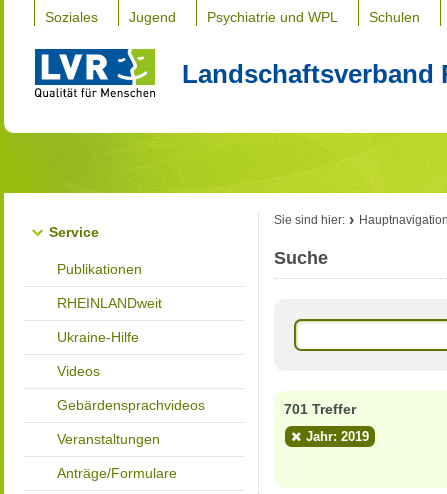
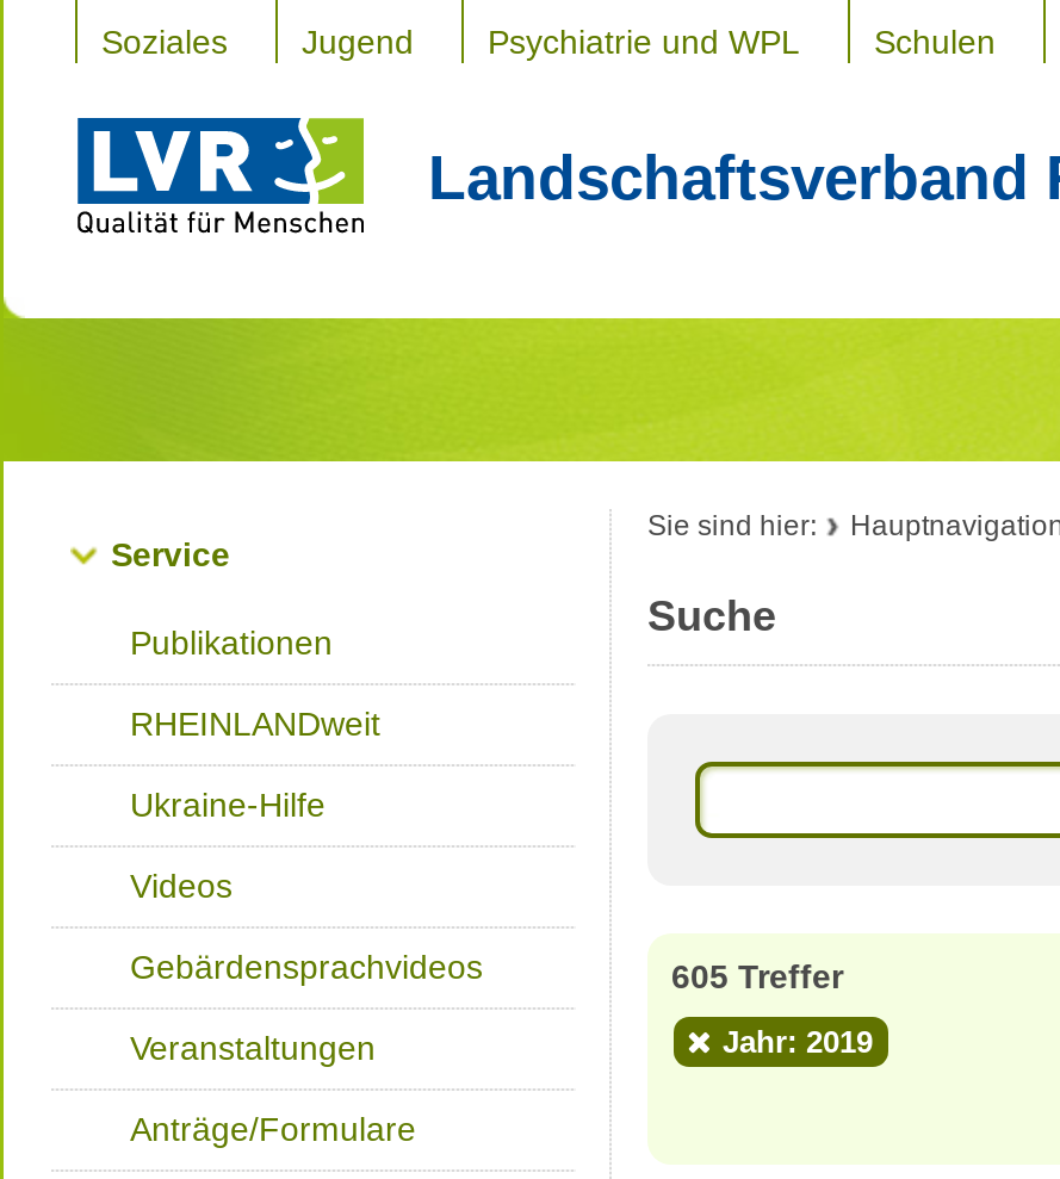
[284,401,356,417] 701 Treffer -> [671,957,843,995] 605 Treffer

